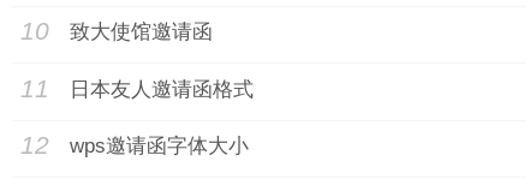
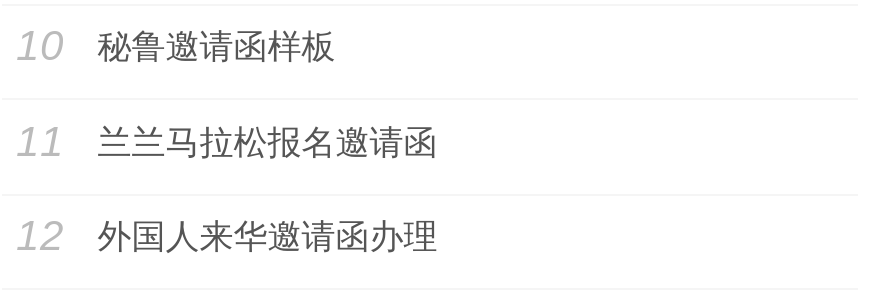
[69,21,212,44] 致大使馆邀请函 -> [98,29,336,67] 秘鲁邀请函样板
[69,78,253,101] 日本友人邀请函格式 -> [98,123,438,161] 兰兰马拉松报名邀请函
[69,135,249,157] wps邀请函字体大小 -> [98,218,438,256] 外国人来华邀请函办理

